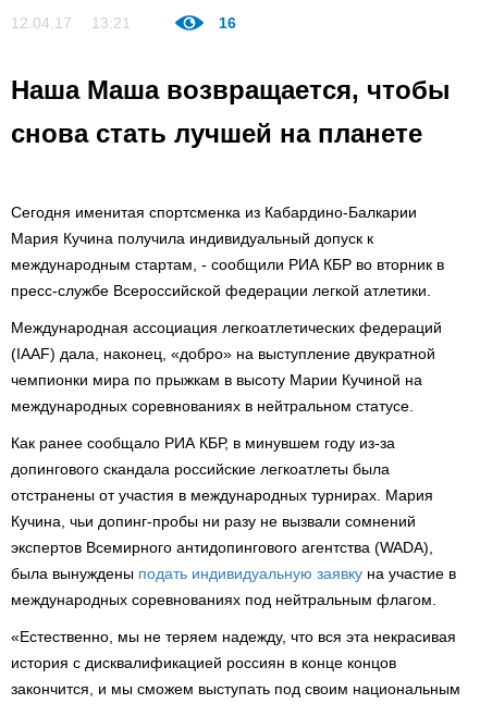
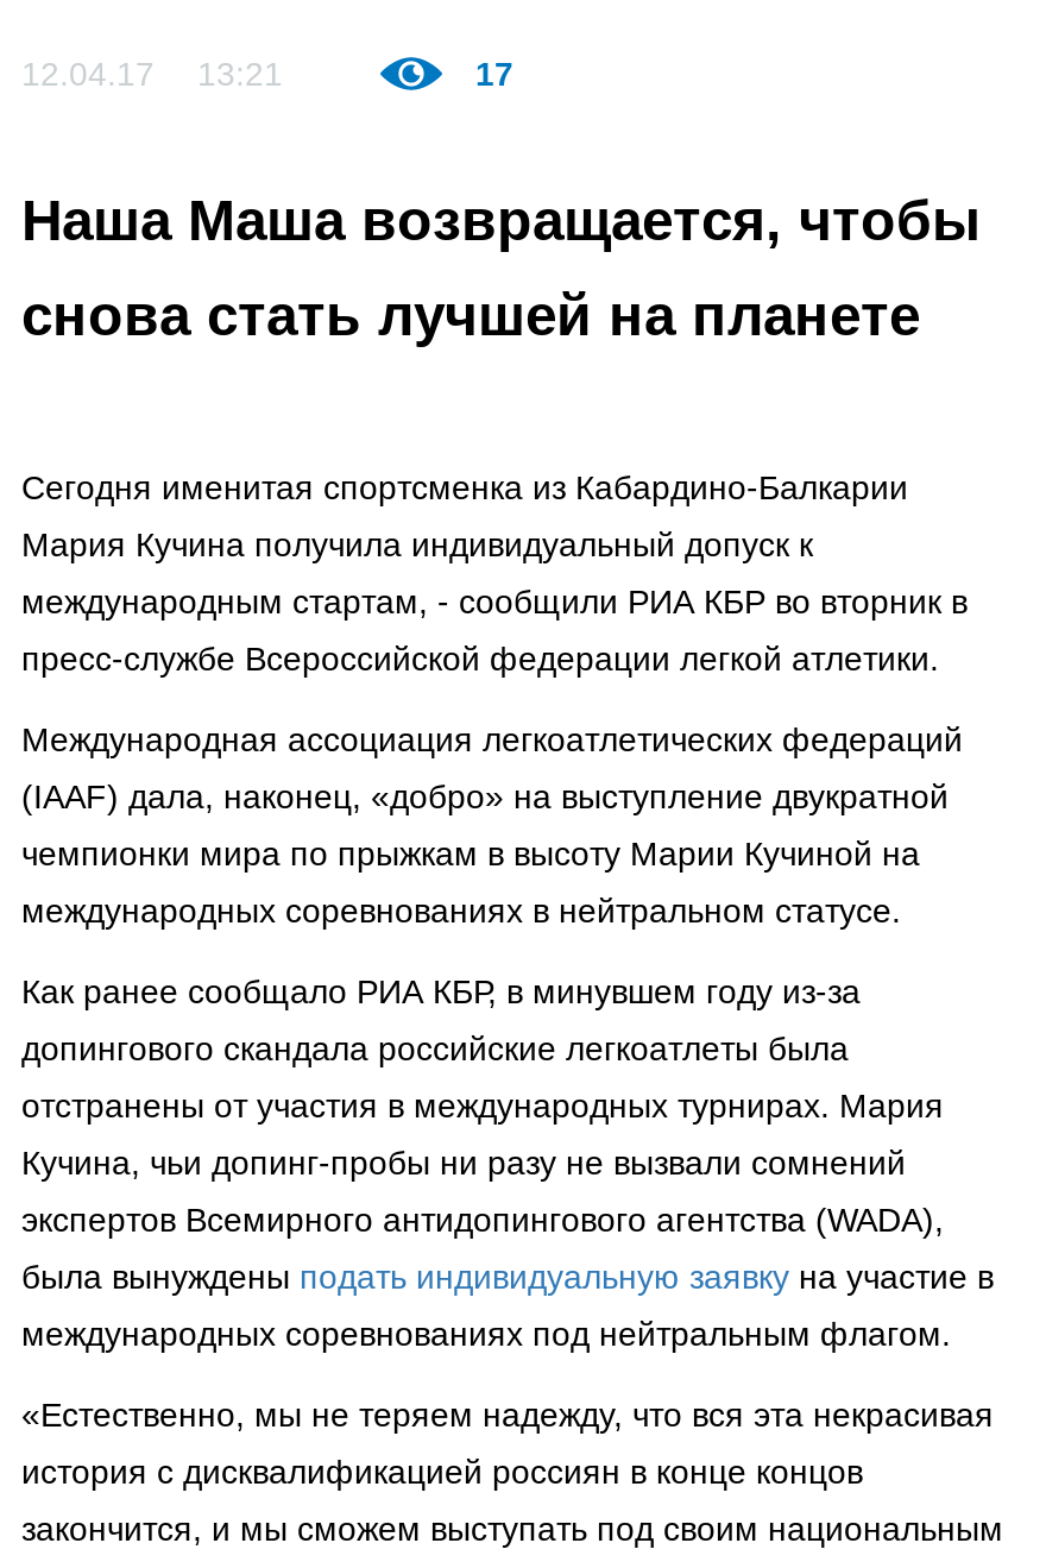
[219,14,236,31] 16 -> [475,54,513,92] 17

